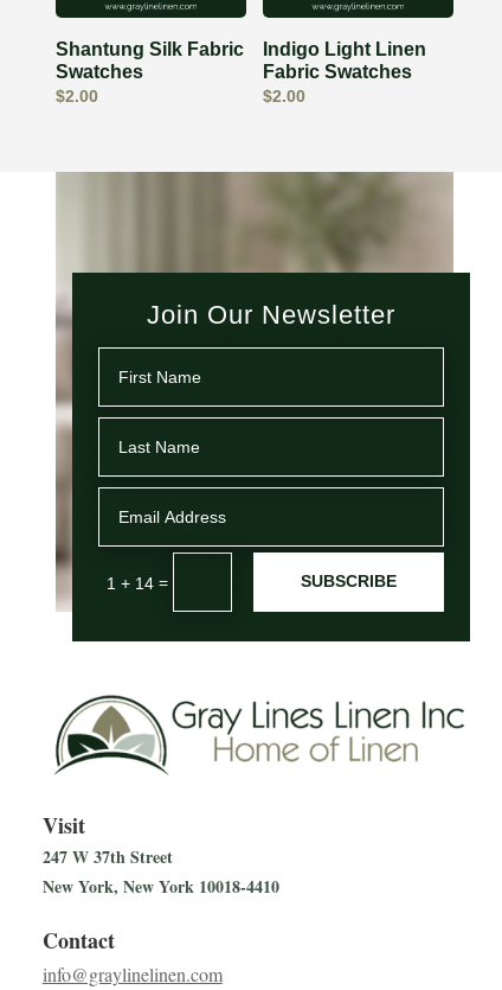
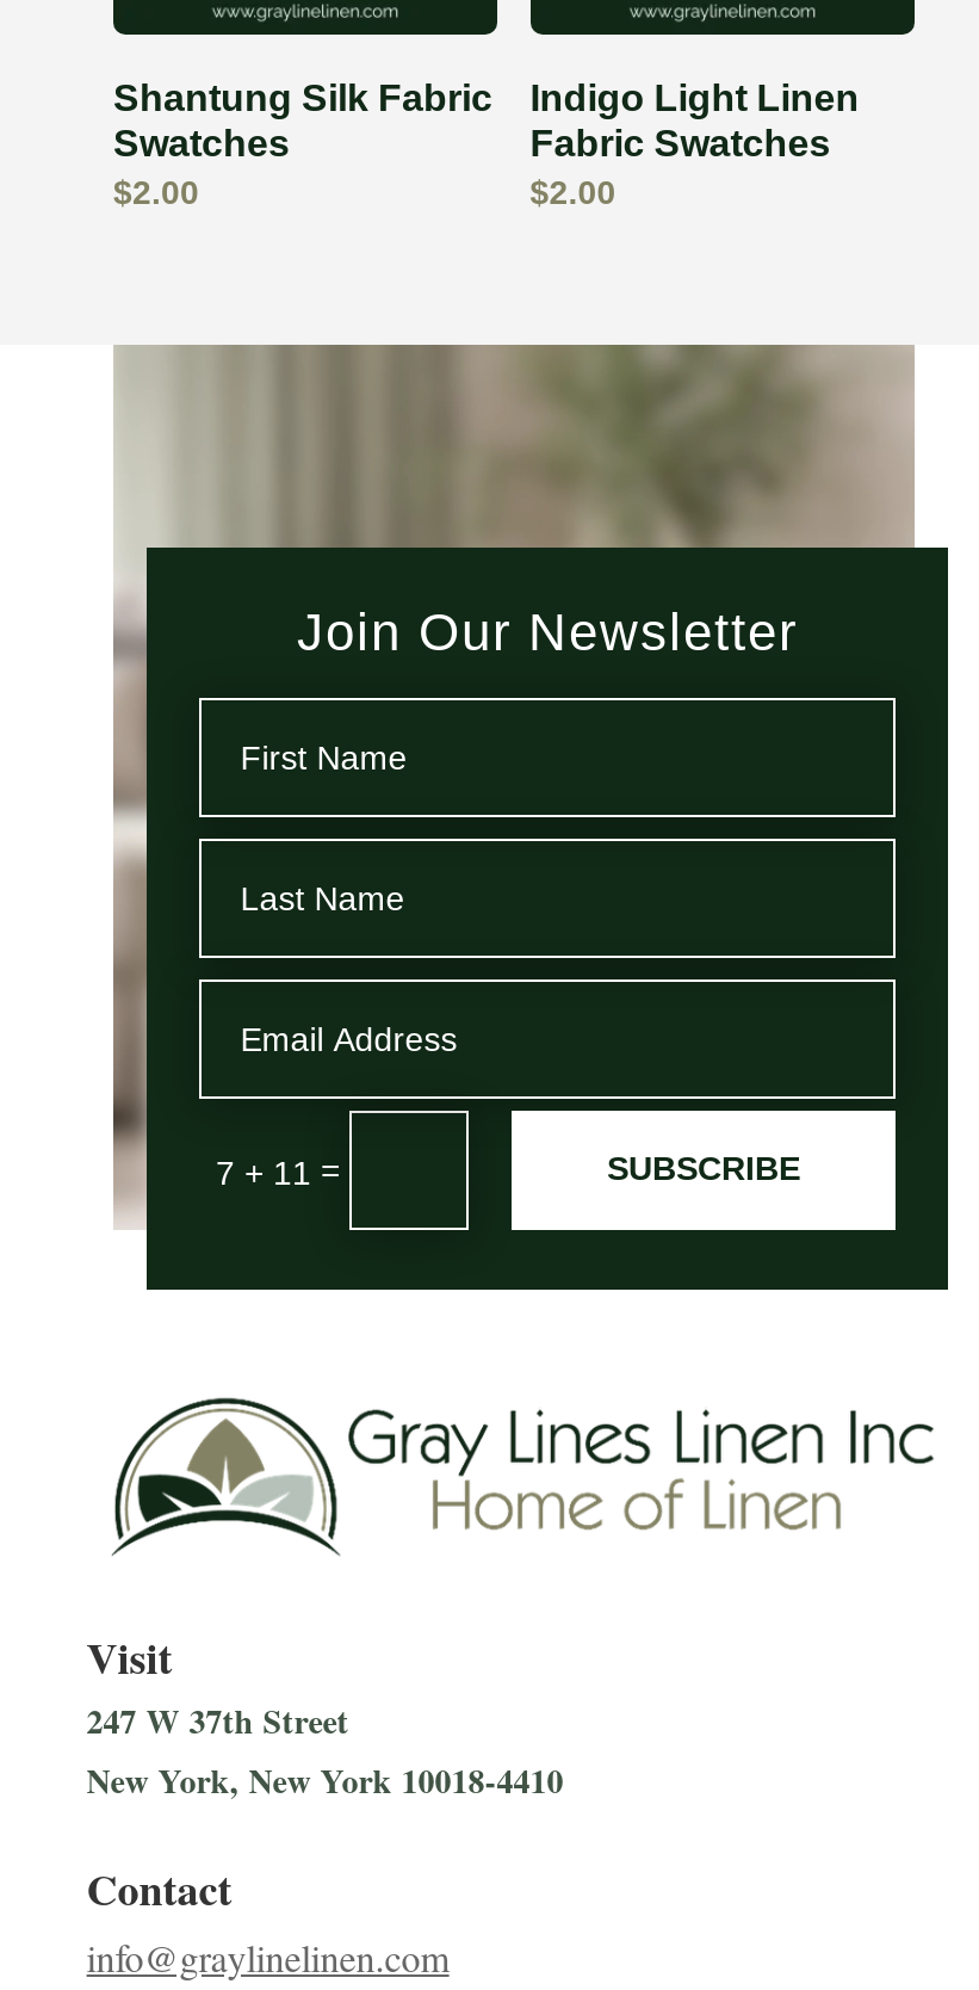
[107,573,173,593] 1 + 14 = -> [216,1151,349,1191] 7 + 11 =

